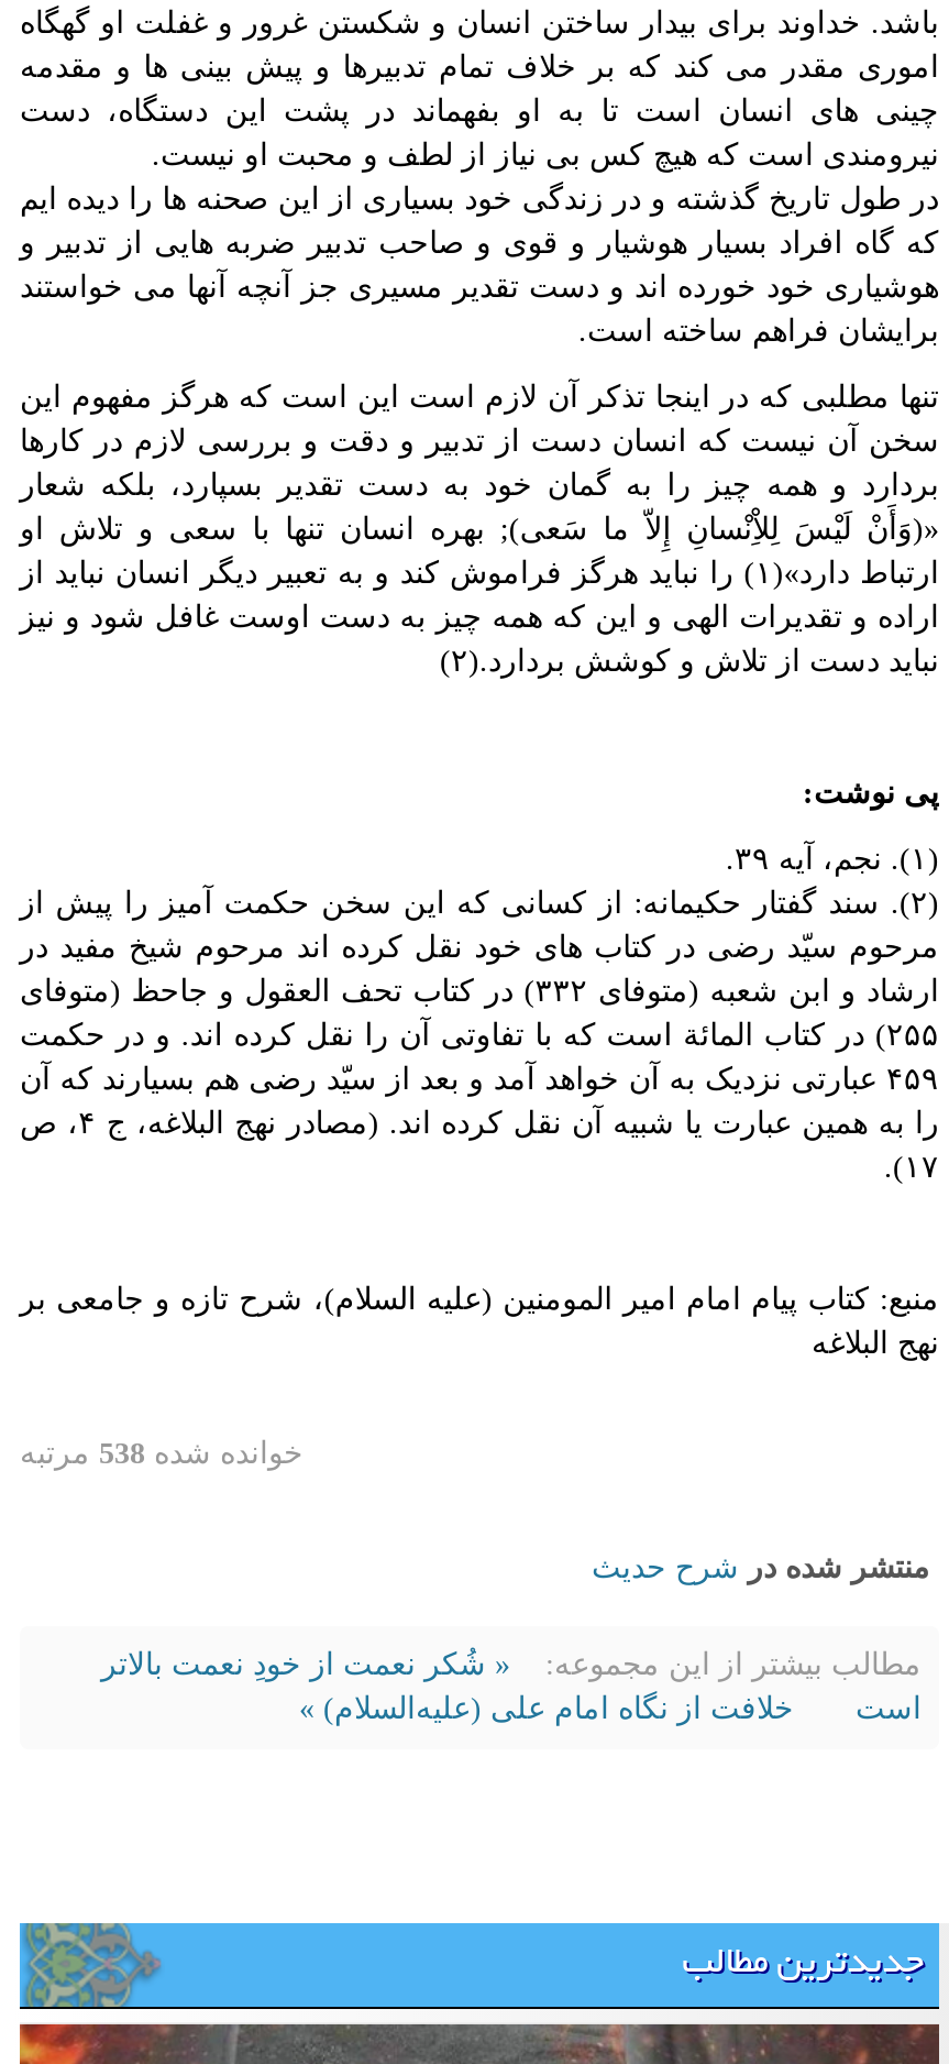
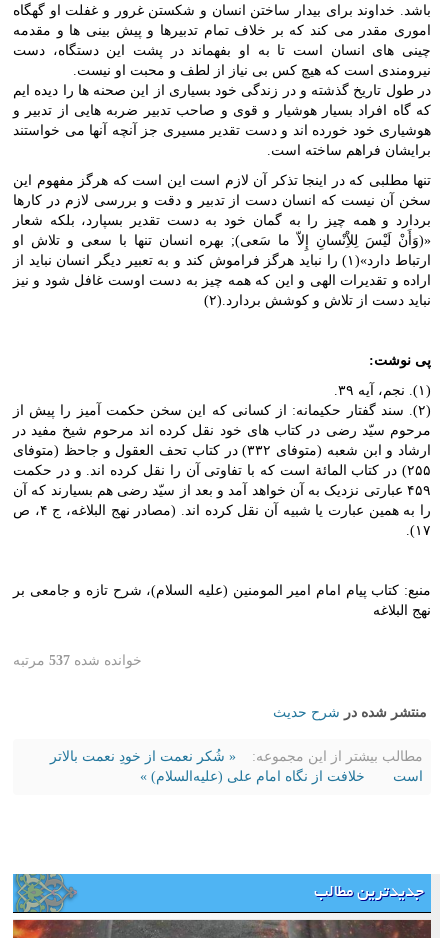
[20,1437,304,1470] خوانده شده 538 مرتبه -> [13,653,142,668] خوانده شده 537 مرتبه

